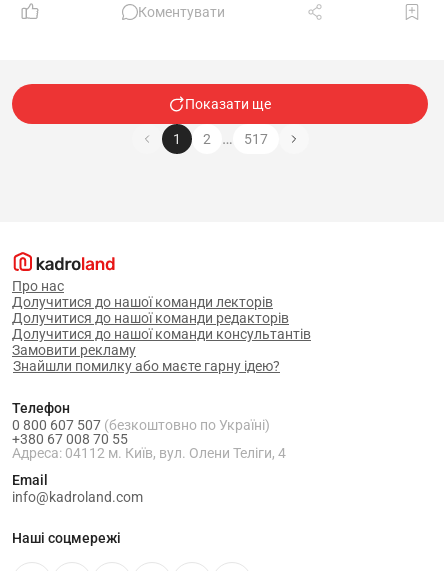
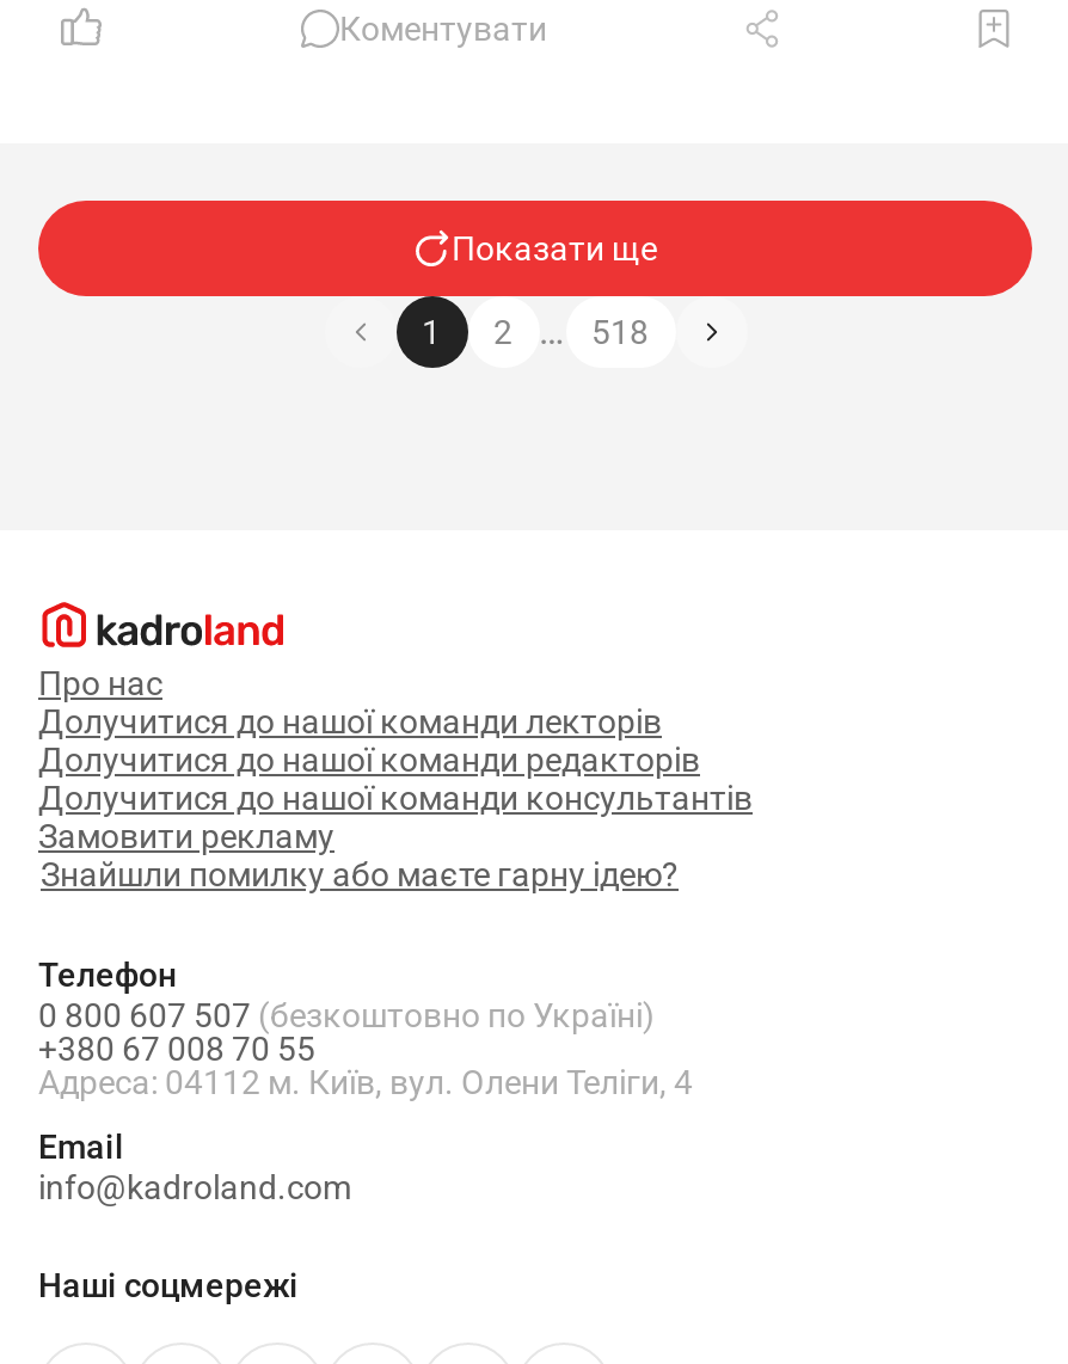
[243,131,267,147] 517 -> [591,313,649,351] 518

